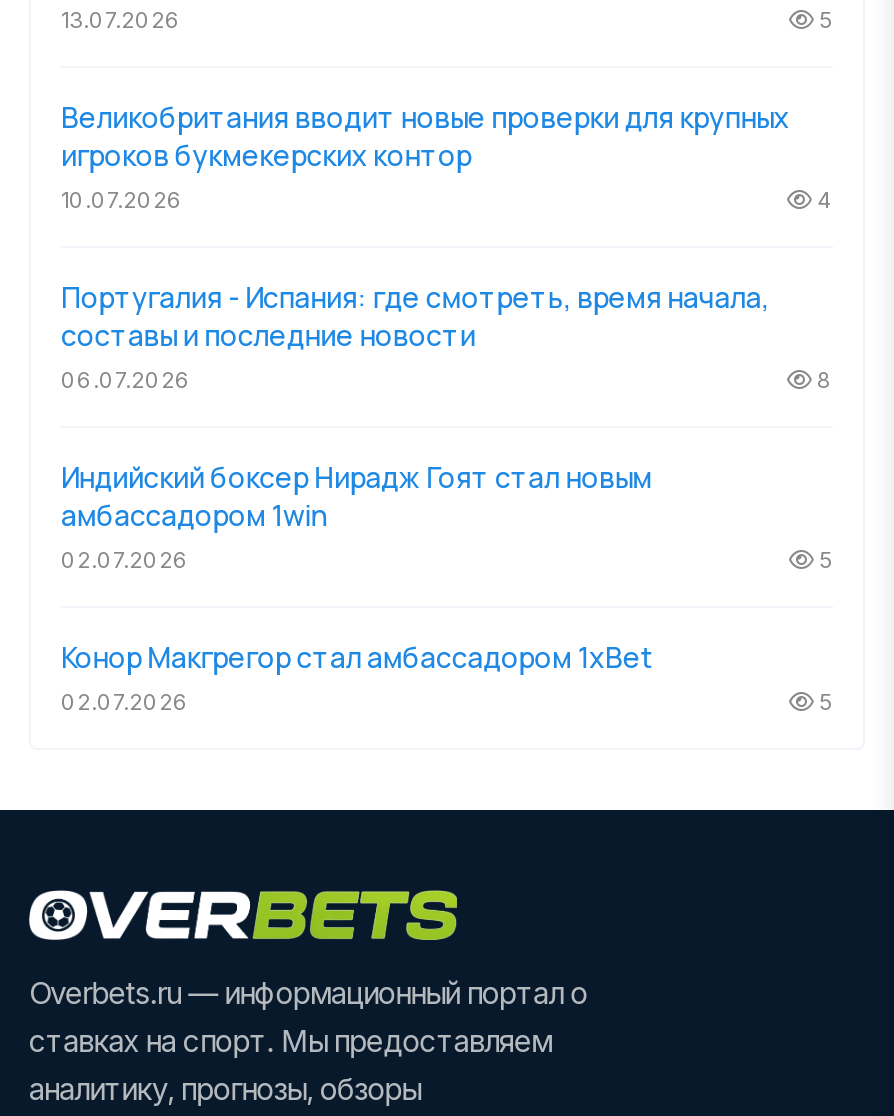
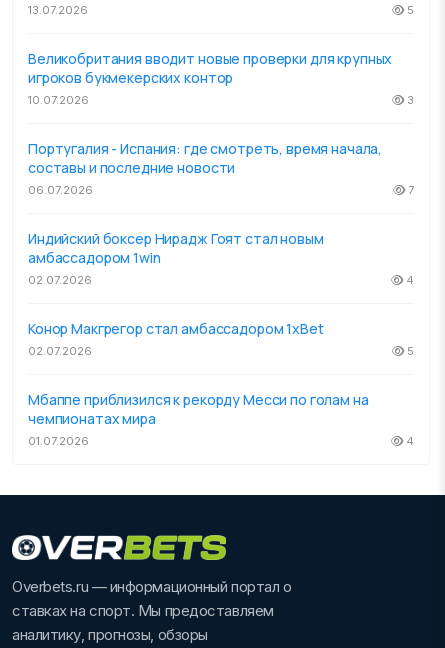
[811,186,833,214] 4 -> [404,93,414,107] 3
[811,366,833,394] 8 -> [405,183,414,197] 7
[813,546,833,574] 5 -> [403,273,414,287] 4
none -> [28,390,414,448] Мбаппе приблизился к рекорду Месси по голам на | чемпионатах мира | 01.07.2026 | 4

